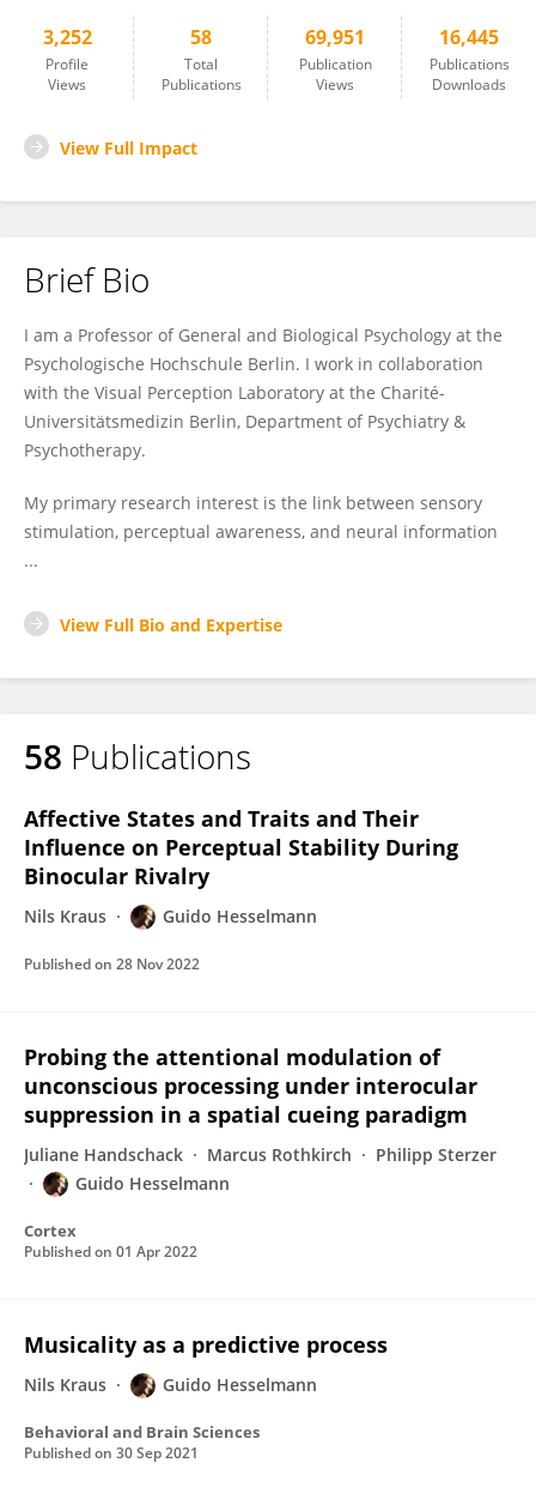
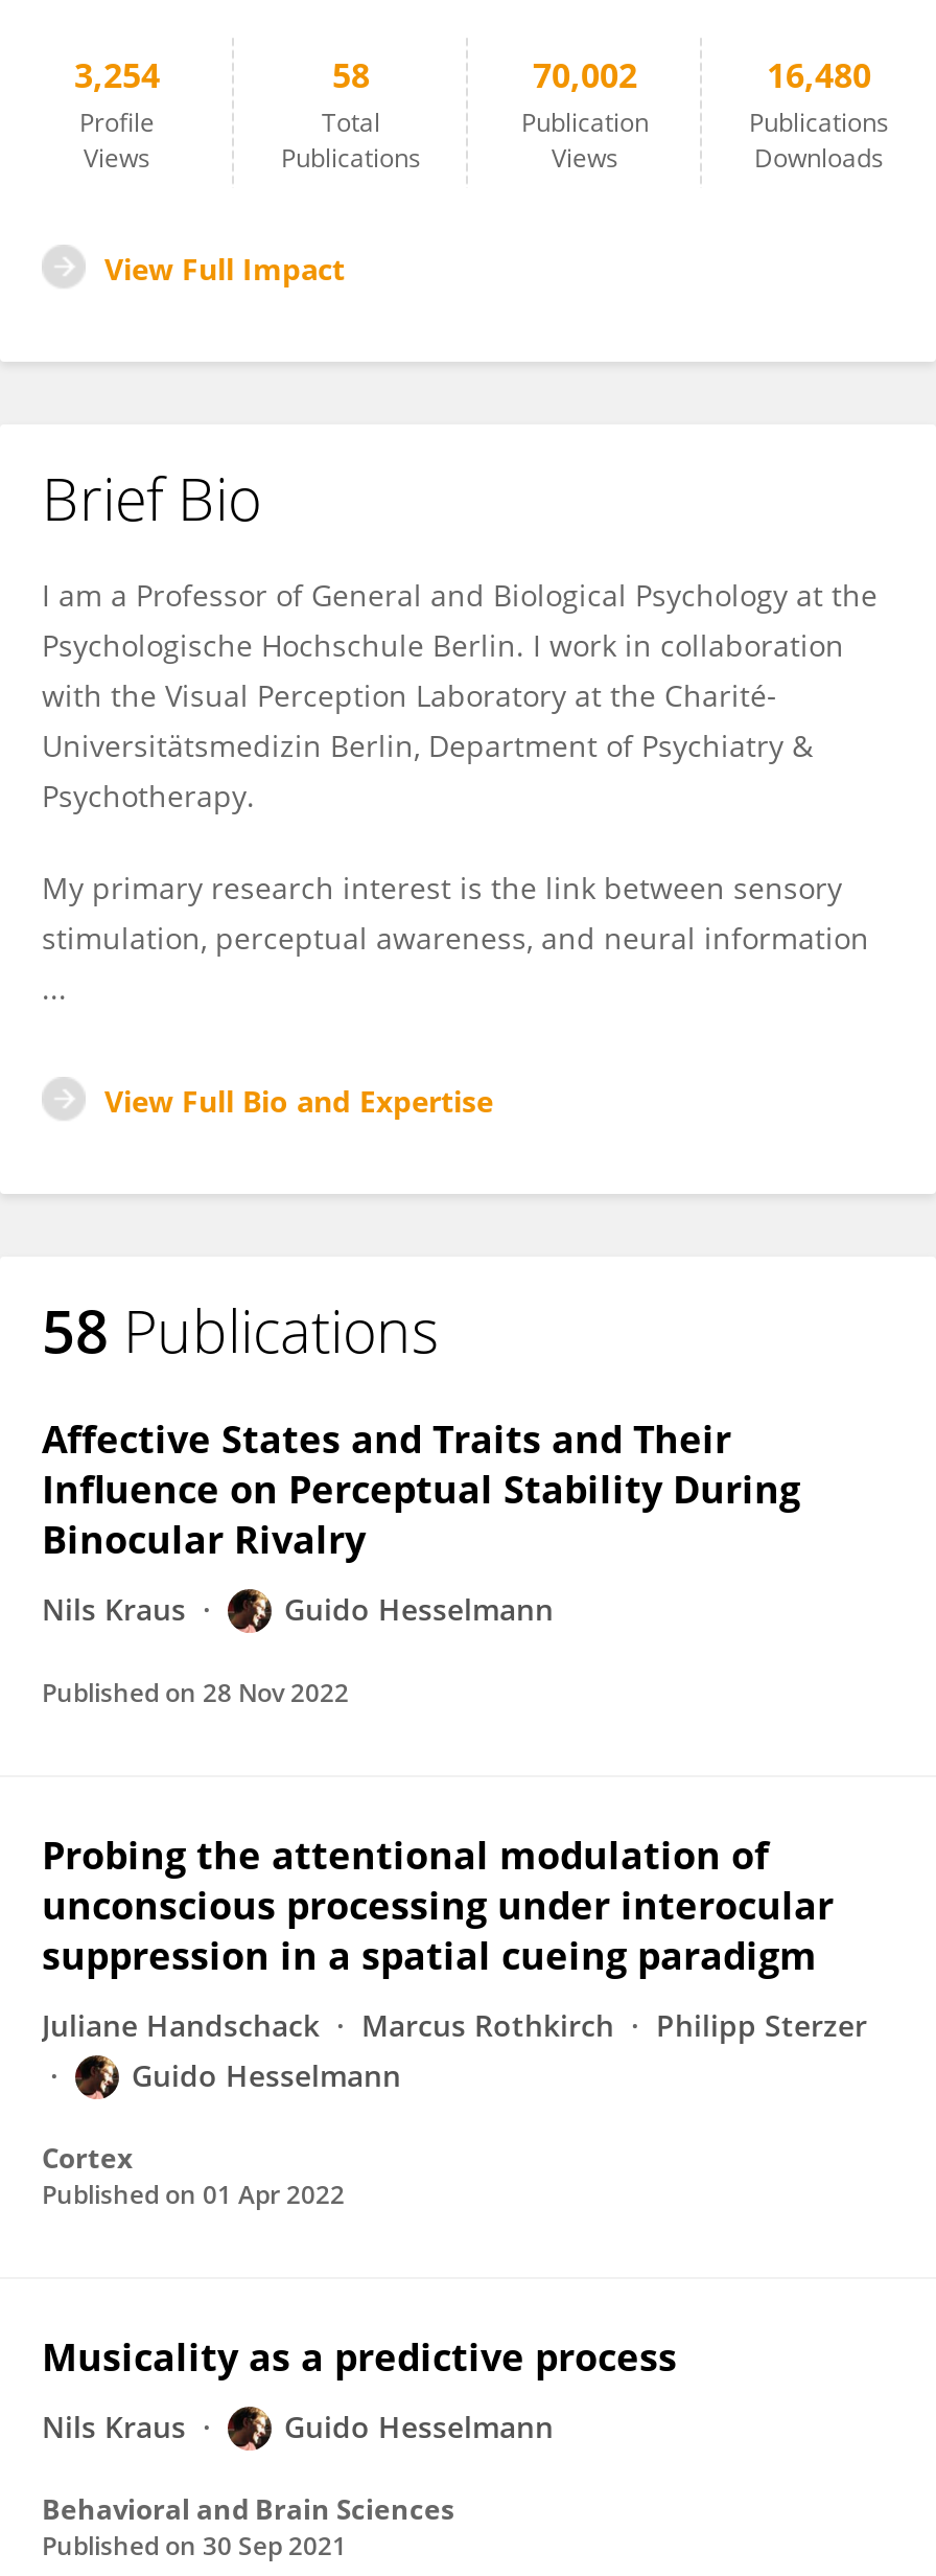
[42,24,92,50] 3,252 -> [74,52,160,98] 3,254
[305,24,365,50] 69,951 -> [533,52,637,98] 70,002
[439,24,499,50] 16,445 -> [767,52,871,98] 16,480

